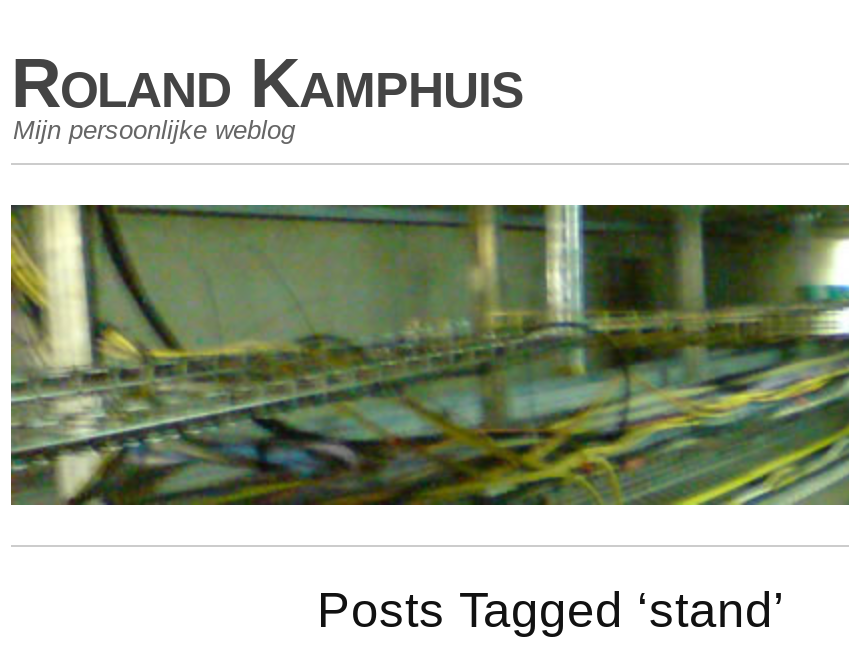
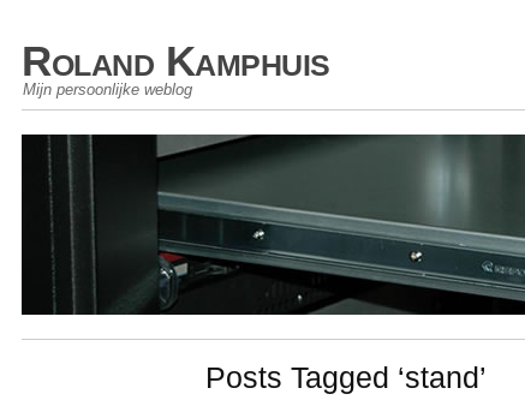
[9,203,843,507] [image] -> [20,133,521,316] [image]

